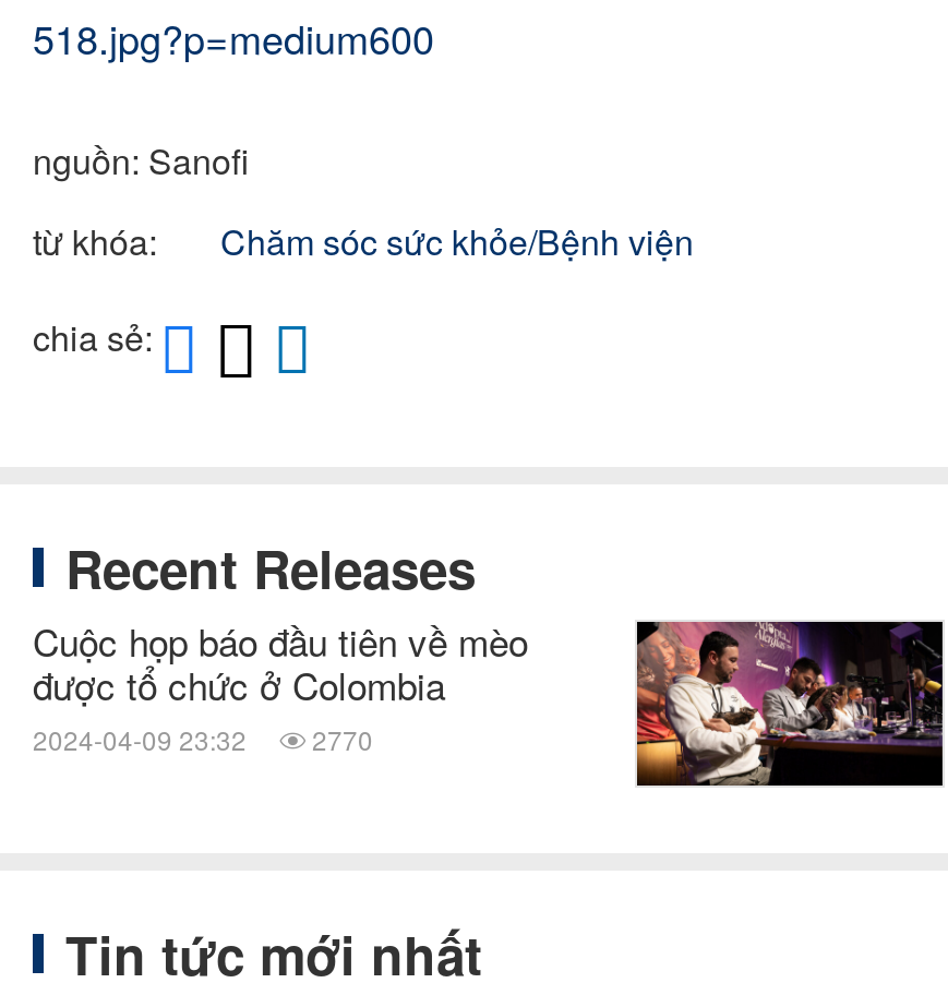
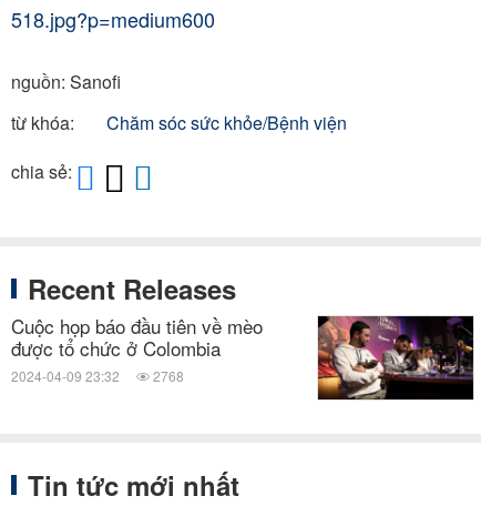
[33,720,373,757] 2024-04-09 23:32 2770 -> [11,366,184,385] 2024-04-09 23:32 2768

